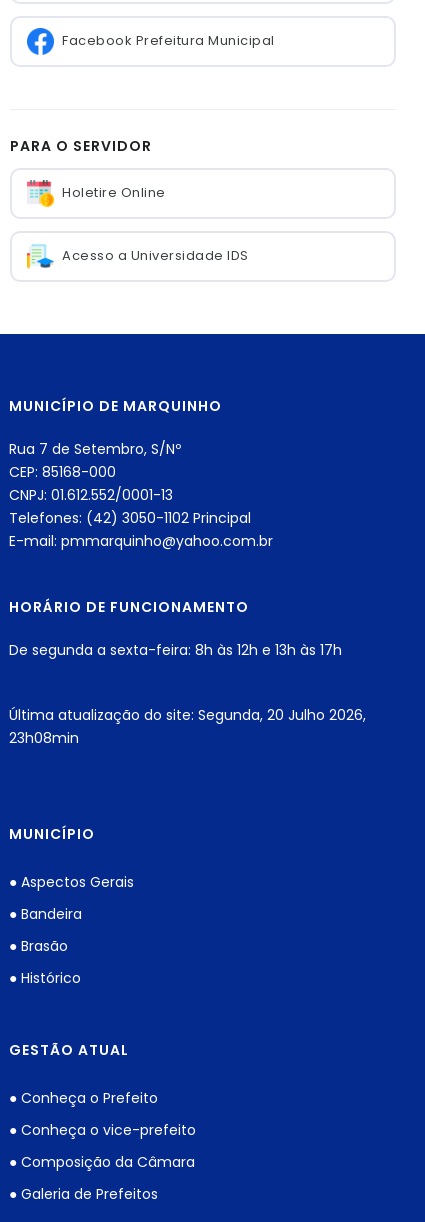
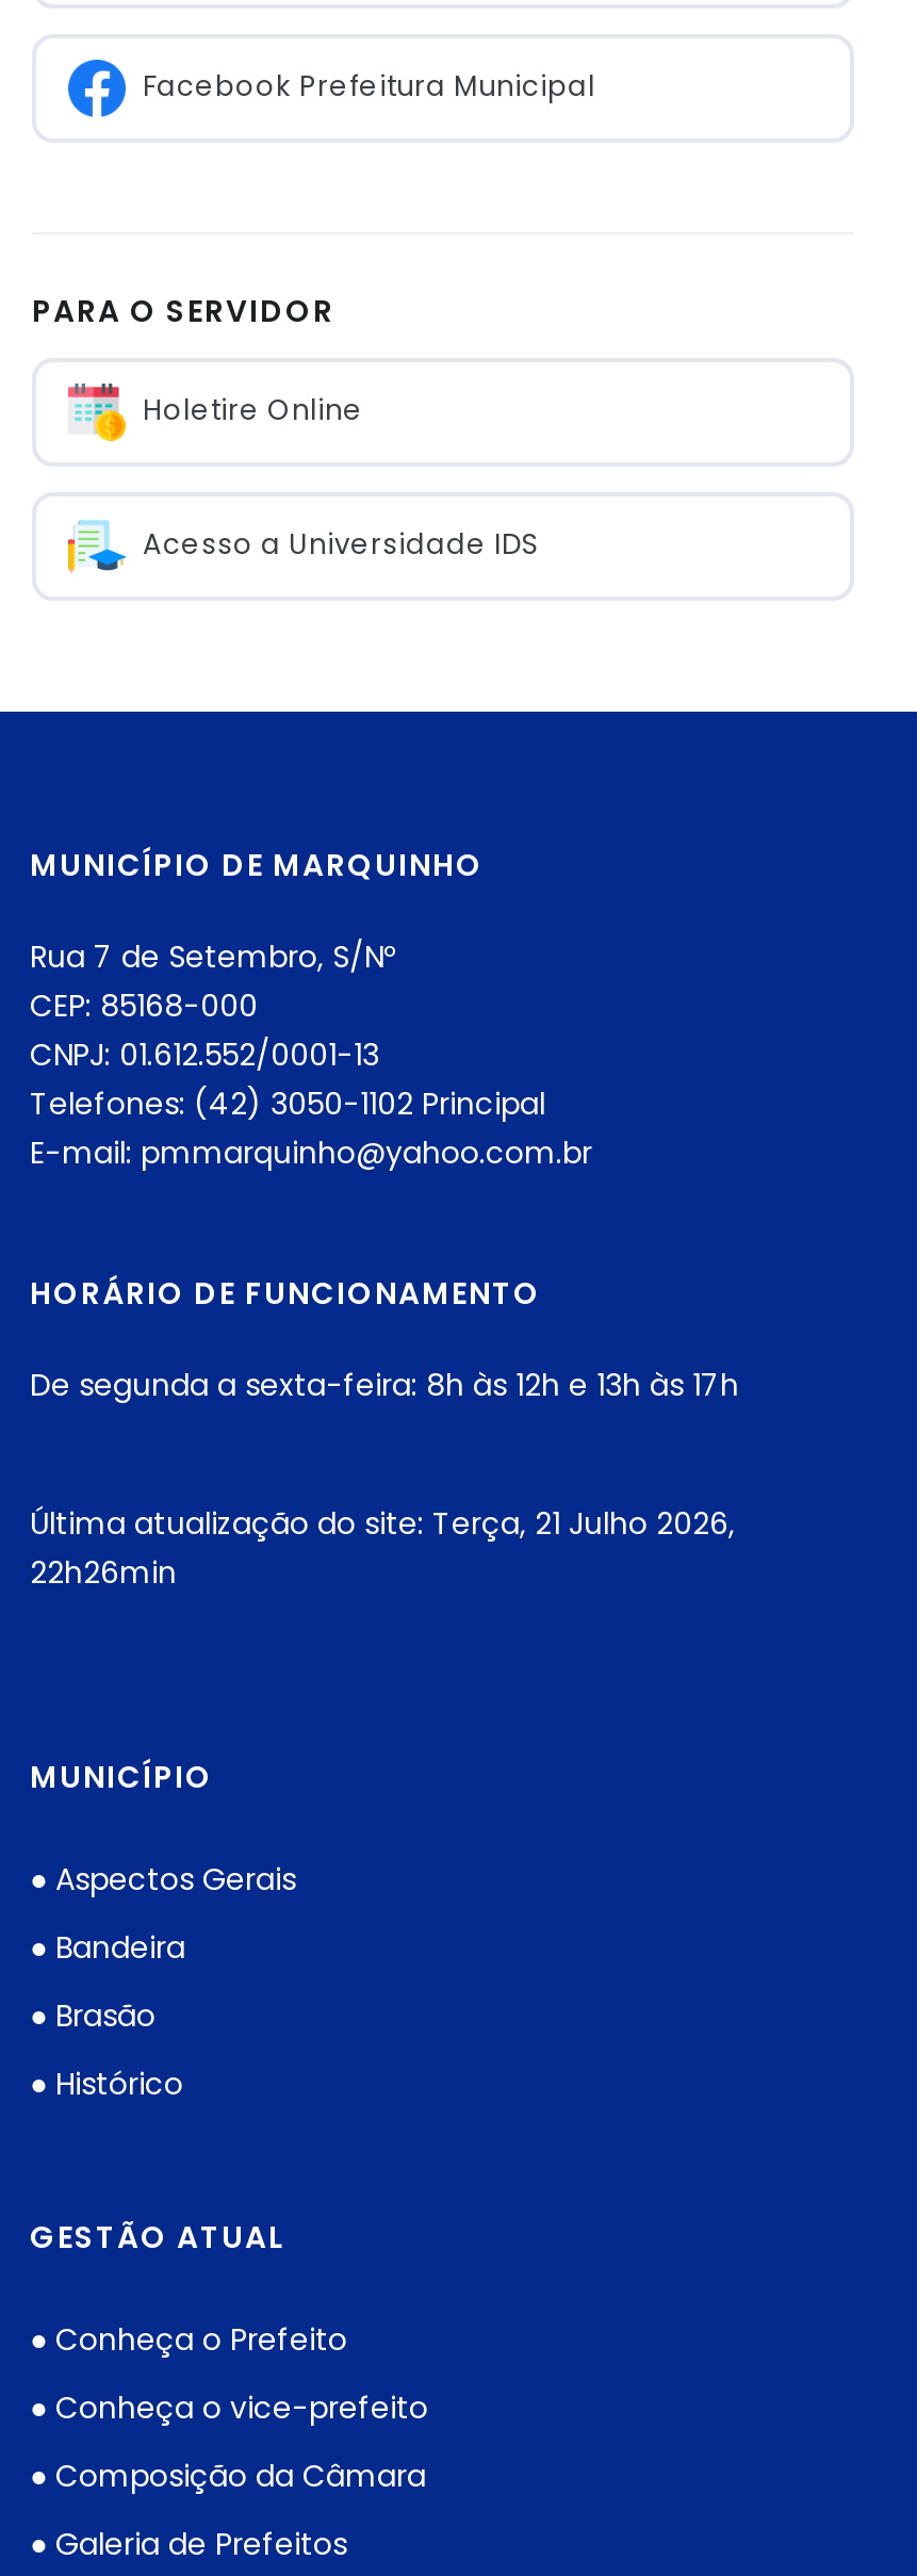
[9,705,366,748] Última atualização do site: Segunda, 20 Julho 2026, | 23h08min -> [30,1502,735,1594] Última atualização do site: Terça, 21 Julho 2026, | 22h26min

